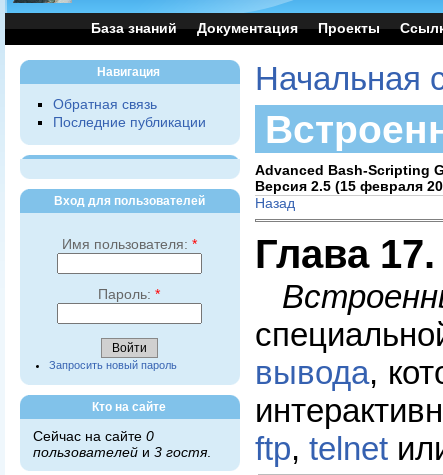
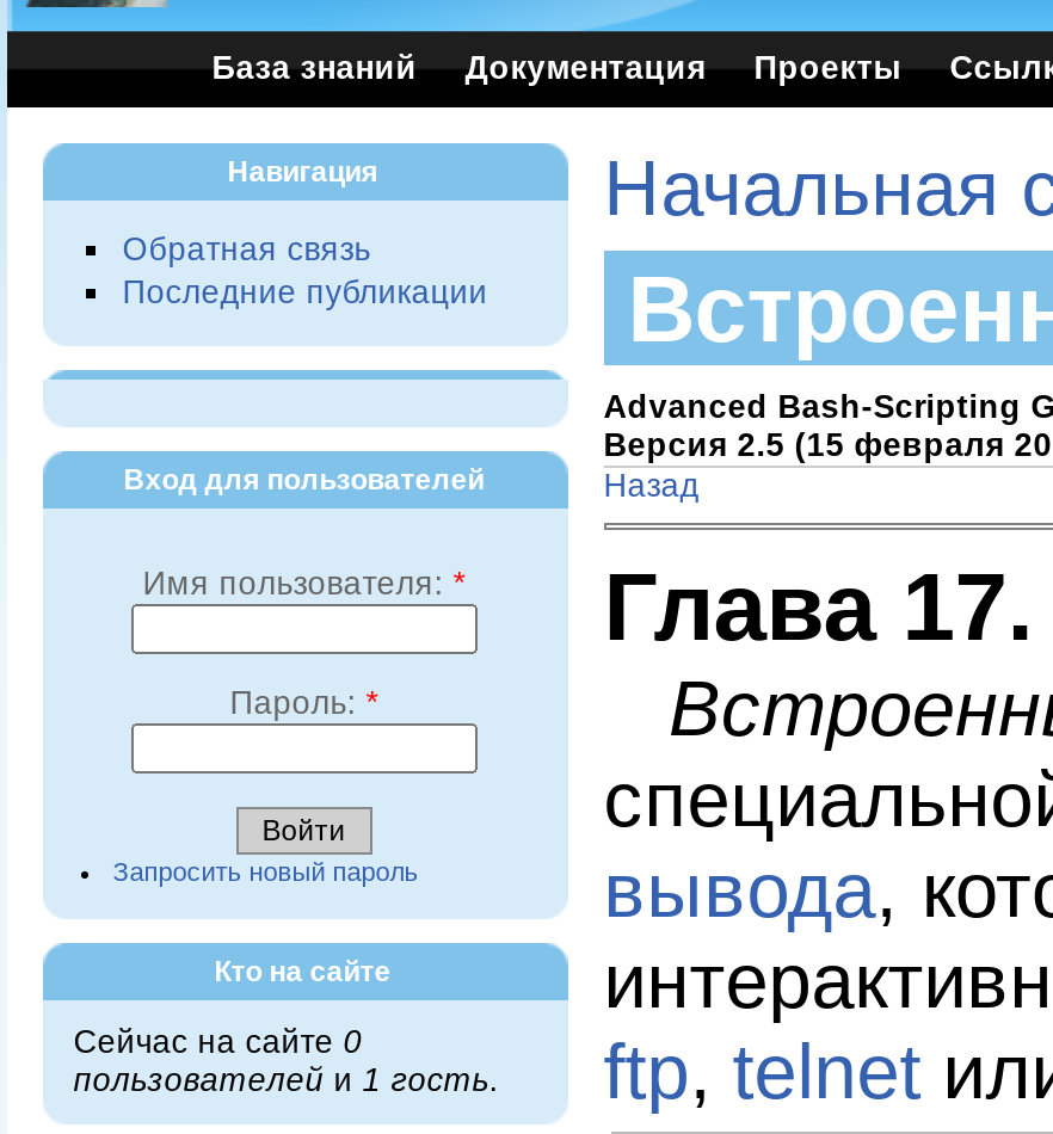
[33,445,211,460] пользователей и 3 гостя. -> [74,1062,499,1098] пользователей и 1 гость.

